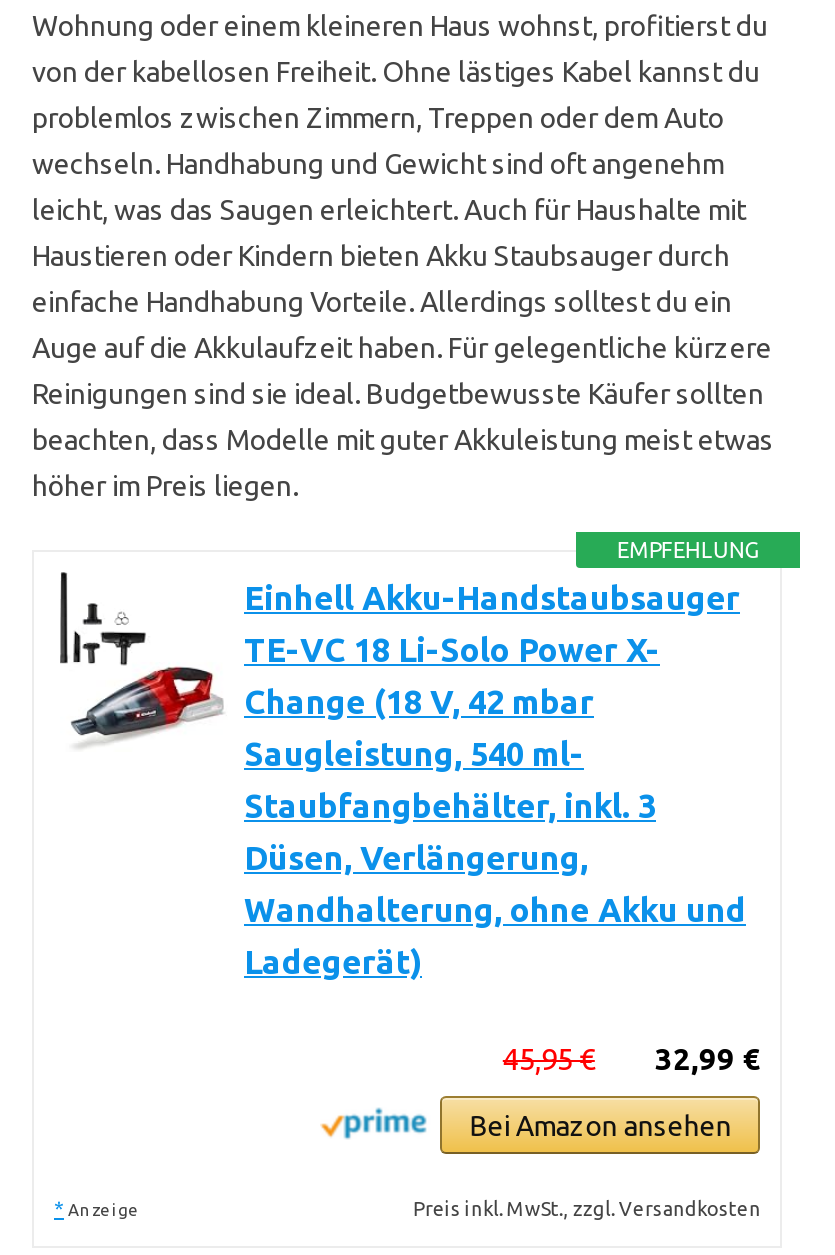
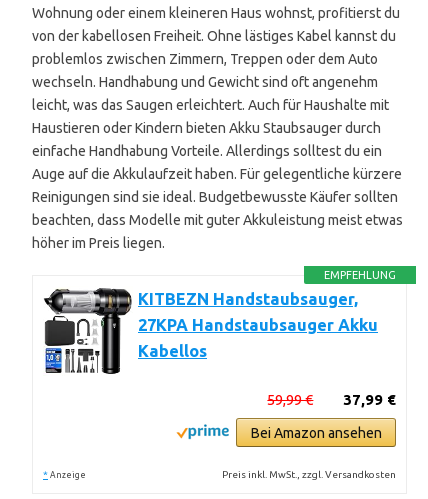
[58,570,746,980] [image] | Einhell Akku-Handstaubsauger | TE-VC 18 Li-Solo Power X- | Change (18 V, 42 mbar | Saugleistung, 540 ml- | Staubfangbehälter, inkl. 3 | Düsen, Verlängerung, | Wandhalterung, ohne Akku und | Ladegerät) -> [43,287,378,375] [image] | KITBEZN Handstaubsauger, | 27KPA Handstaubsauger Akku | Kabellos
[503,1042,761,1076] 32,99 € | 45,95 € -> [267,391,396,408] 37,99 € | 59,99 €

